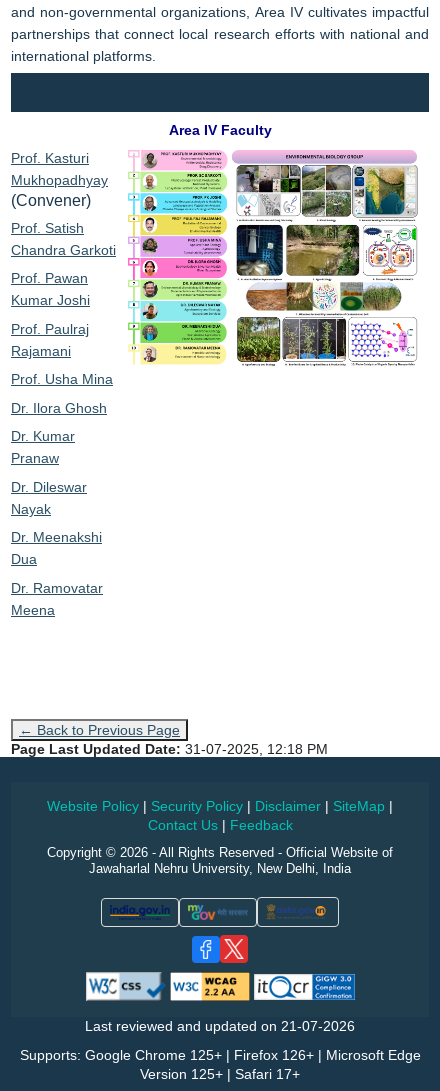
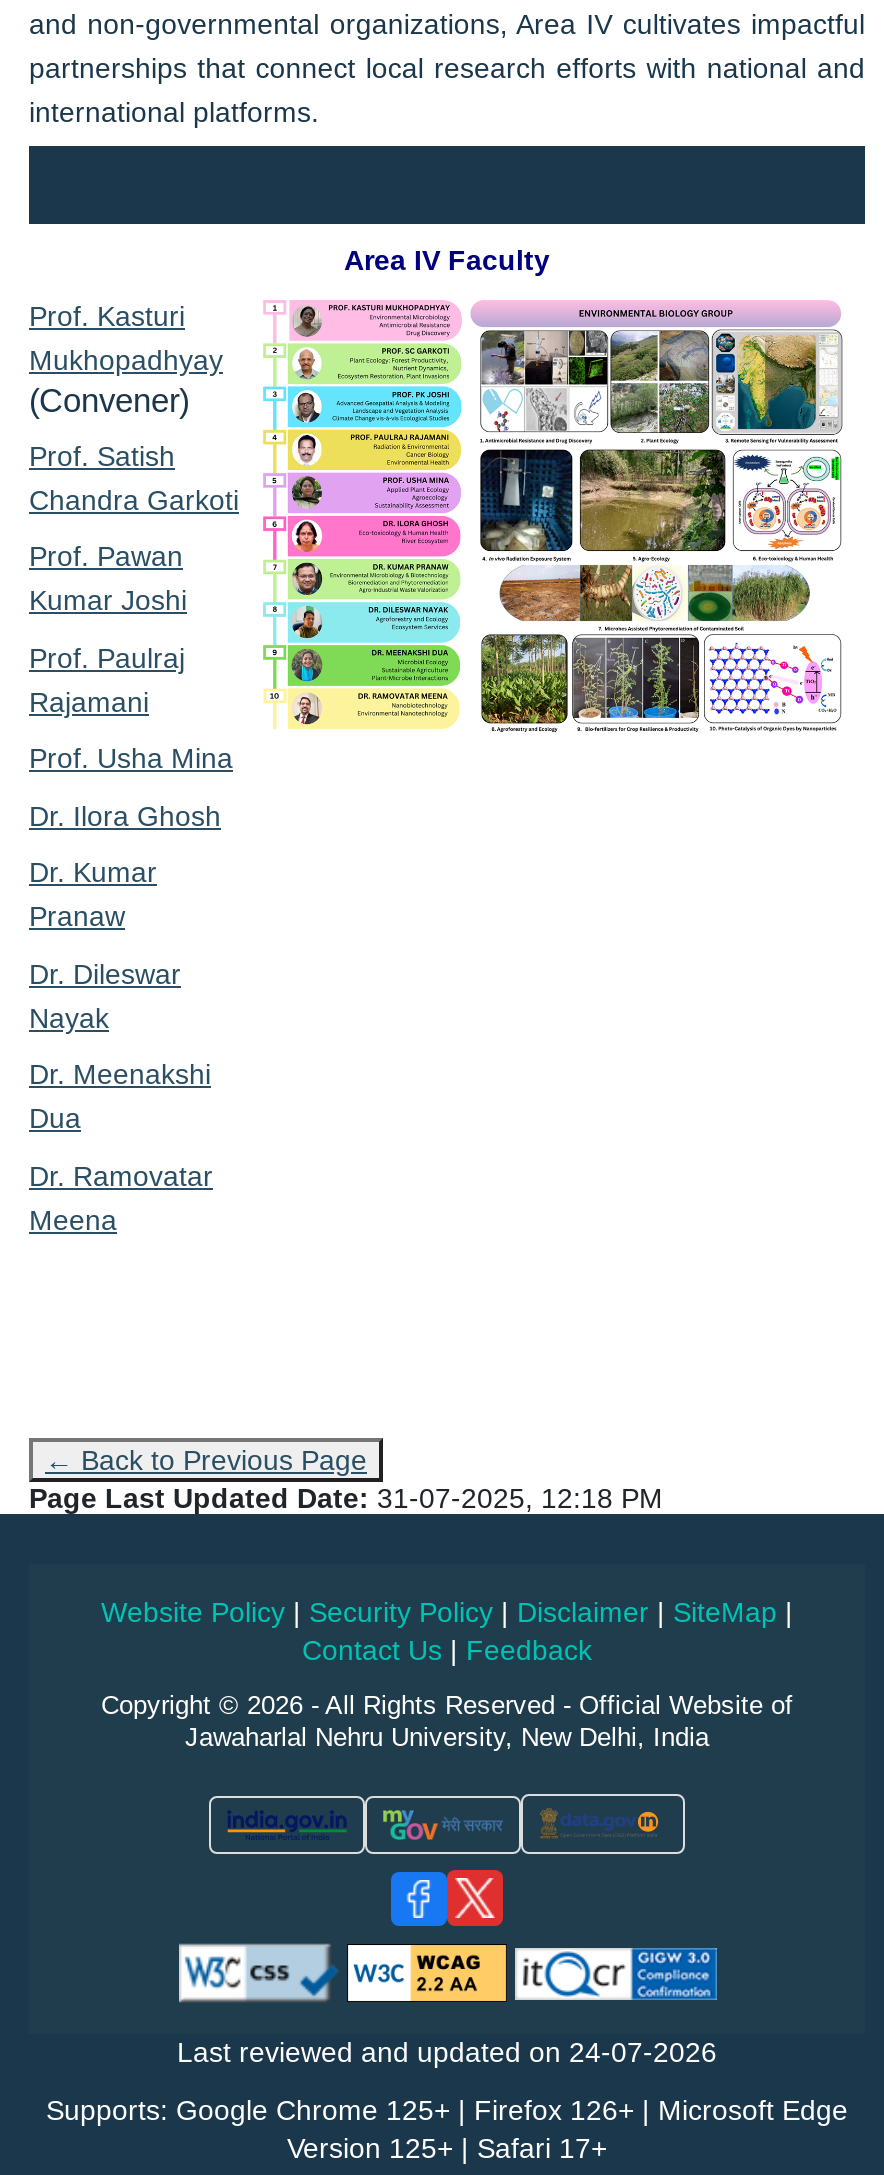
[85,1018,355,1034] Last reviewed and updated on 21-07-2026 -> [177,2036,717,2068] Last reviewed and updated on 24-07-2026

